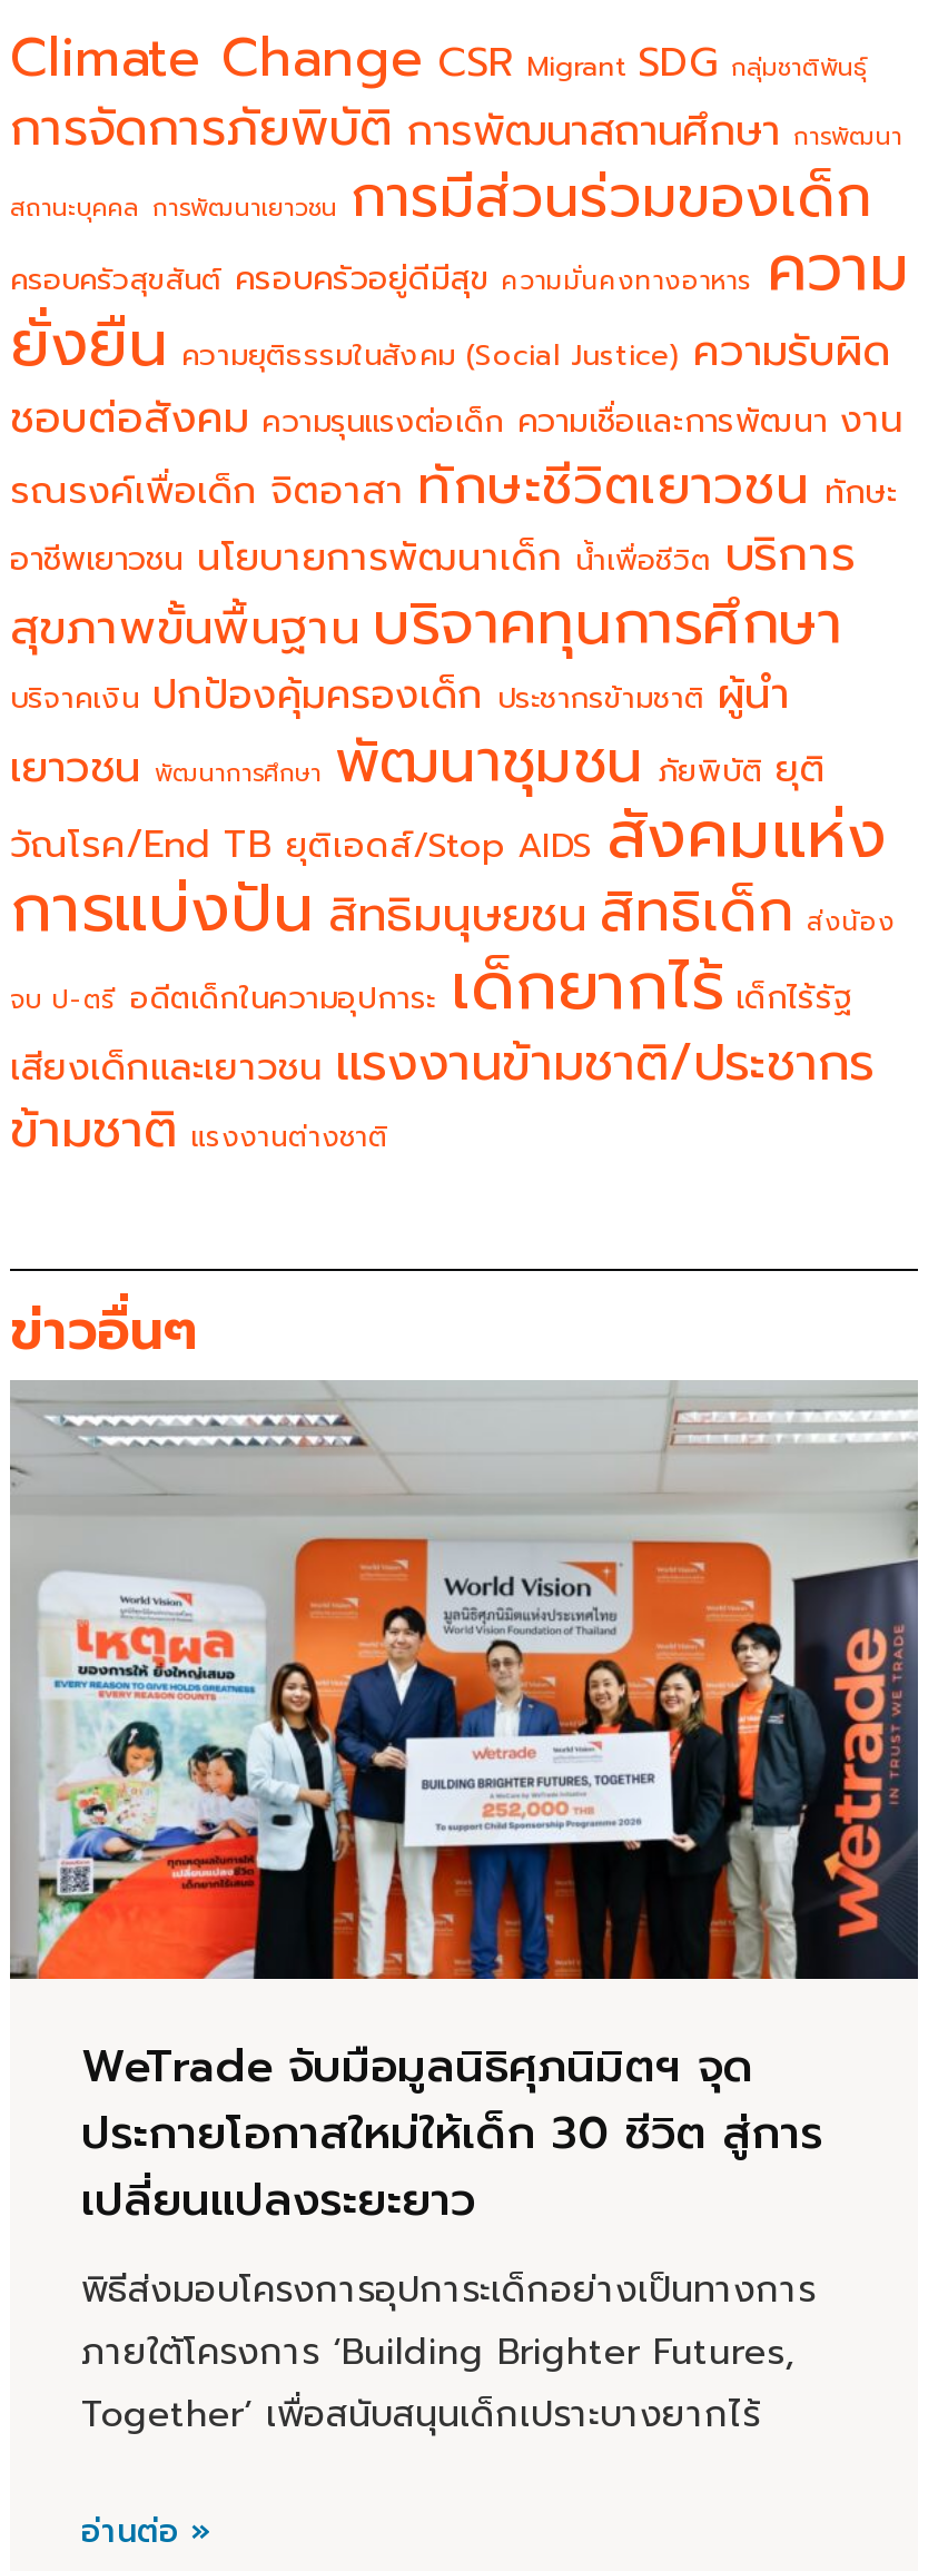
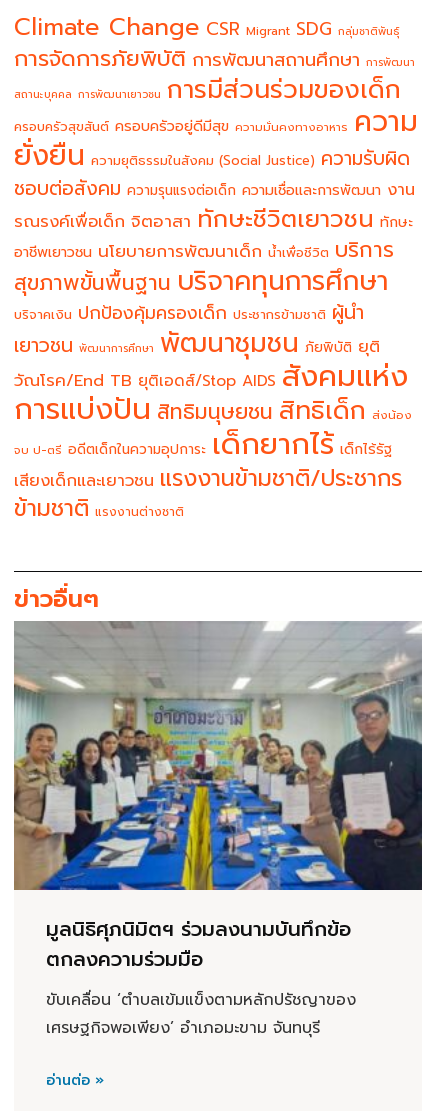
[10,1381,918,2232] [image] | WeTrade จับมือมูลนิธิศุภนิมิตฯ จุด | ประกายโอกาสใหม่ให้เด็ก 30 ชีวิต สู่การ | เปลี่ยนแปลงระยะยาว -> [14,622,422,974] [image] | มูลนิธิศุภนิมิตฯ ร่วมลงนามบันทึกข้อ | ตกลงความร่วมมือ
[81,2264,816,2442] พิธีส่งมอบโครงการอุปการะเด็กอย่างเป็นทางการ | ภายใต้โครงการ ‘Building Brighter Futures, | Together’ เพื่อสนับสนุนเด็กเปราะบางยากไร้ -> [46,988,356,1040] ขับเคลื่อน ‘ตำบลเข้มแข็งตามหลักปรัชญาของ | เศรษฐกิจพอเพียง’ อำเภอมะขาม จันทบุรี

